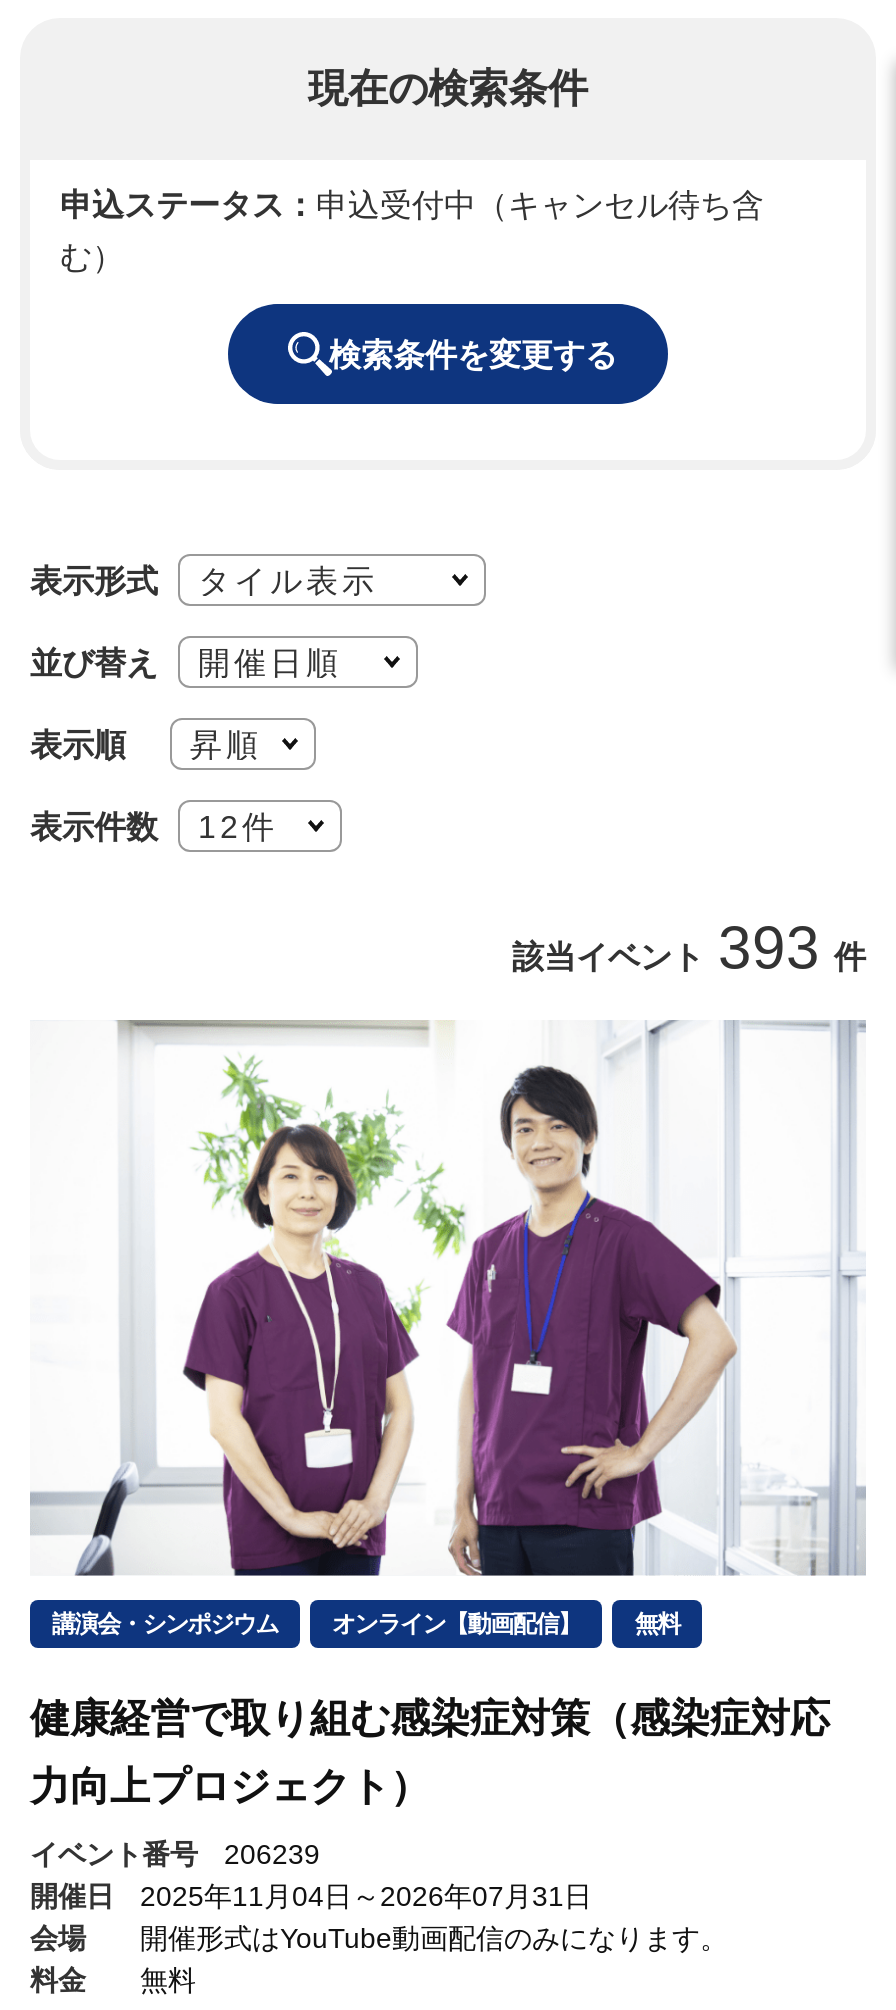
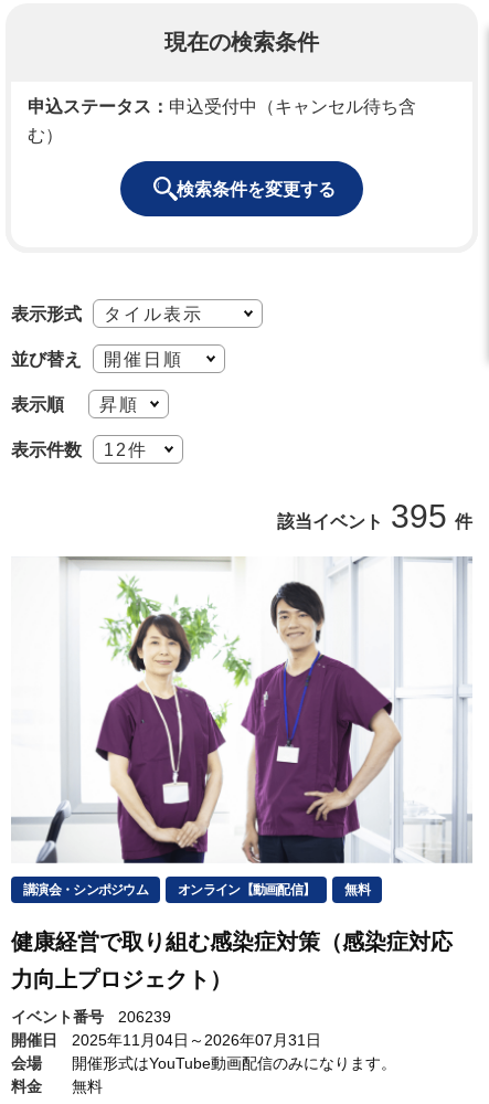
[512,915,866,975] 該当イベント 393 件 -> [277,498,472,532] 該当イベント 395 件

